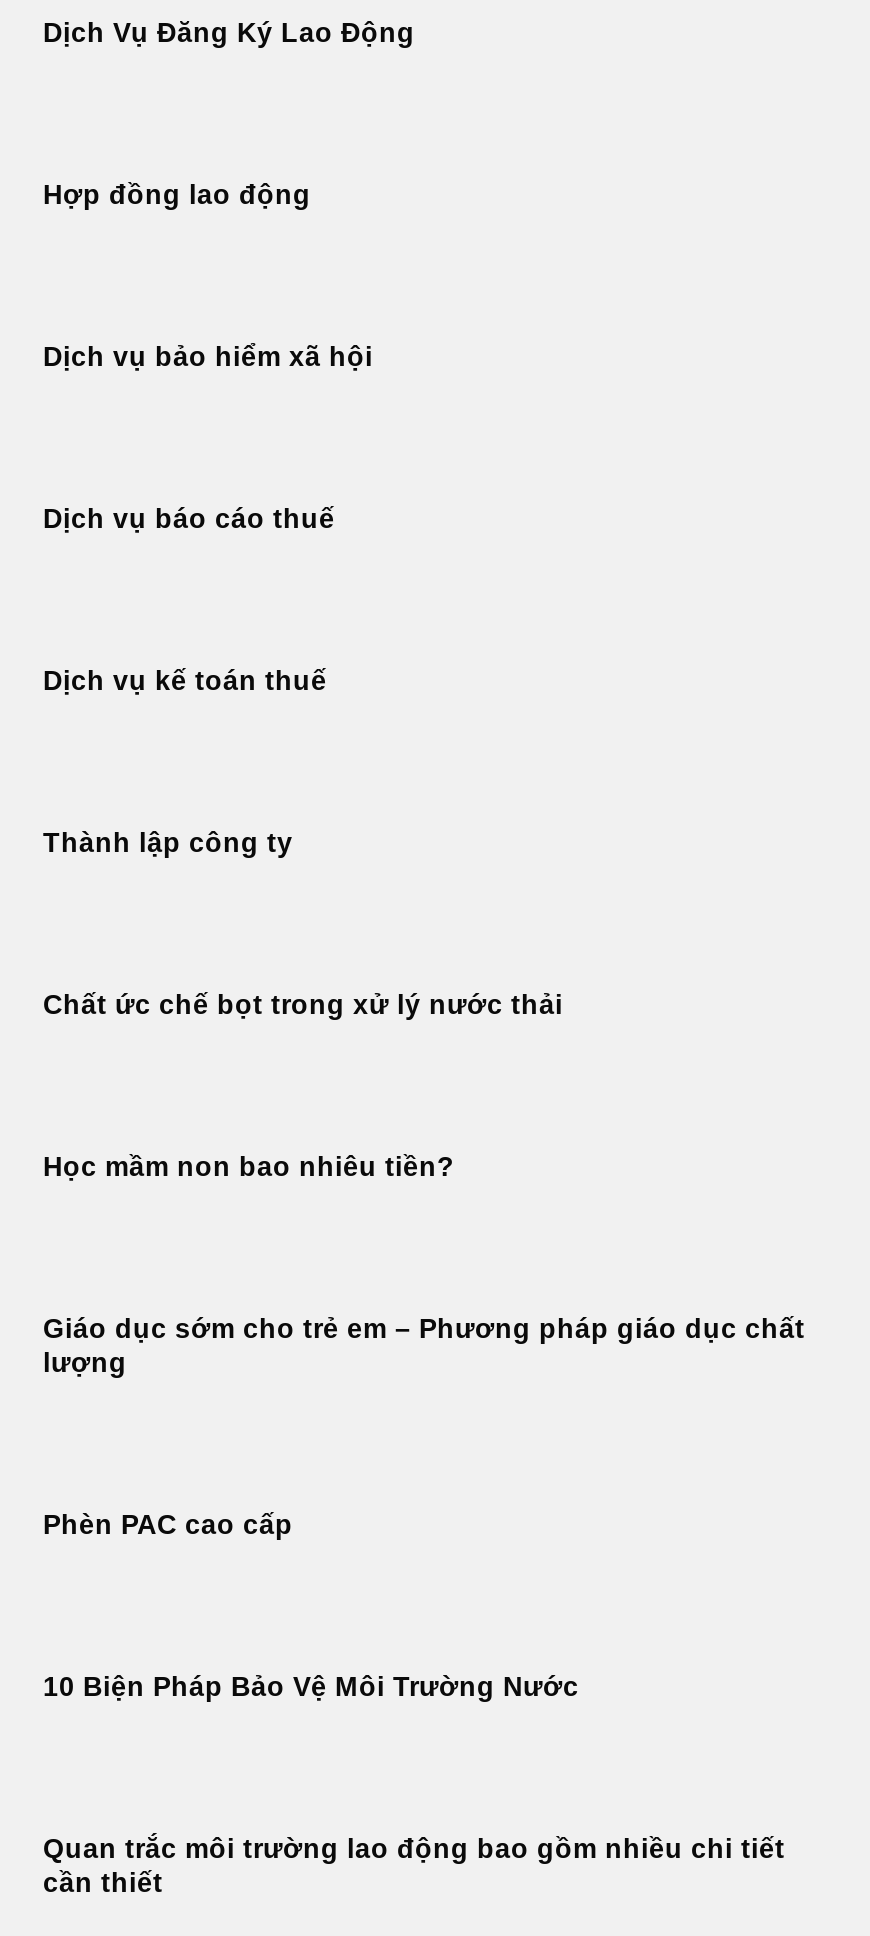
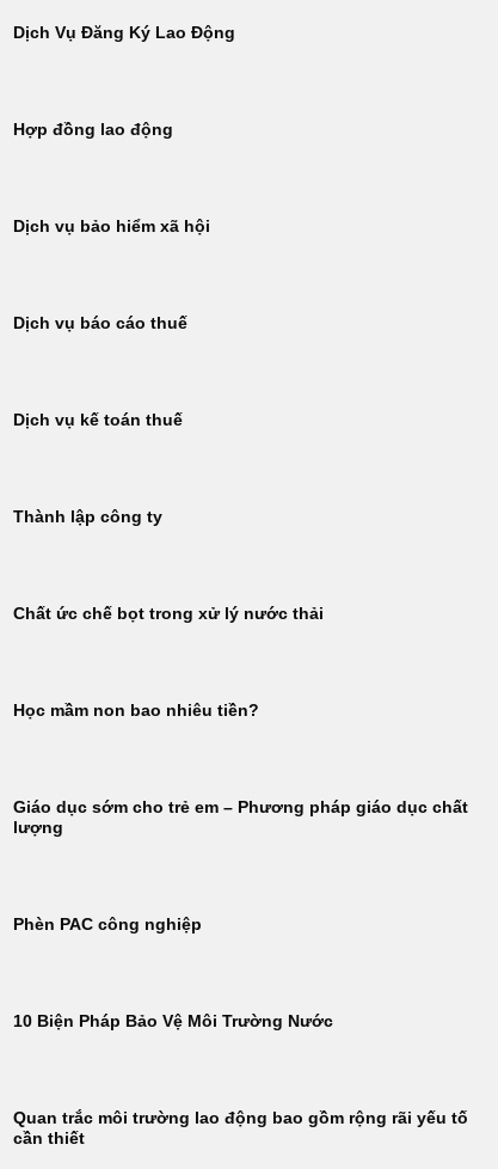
[43,1510,293,1540] Phèn PAC cao cấp -> [13,916,202,934] Phèn PAC công nghiệp
[43,1834,785,1864] Quan trắc môi trường lao động bao gồm nhiều chi tiết -> [13,1109,468,1127] Quan trắc môi trường lao động bao gồm rộng rãi yếu tố

